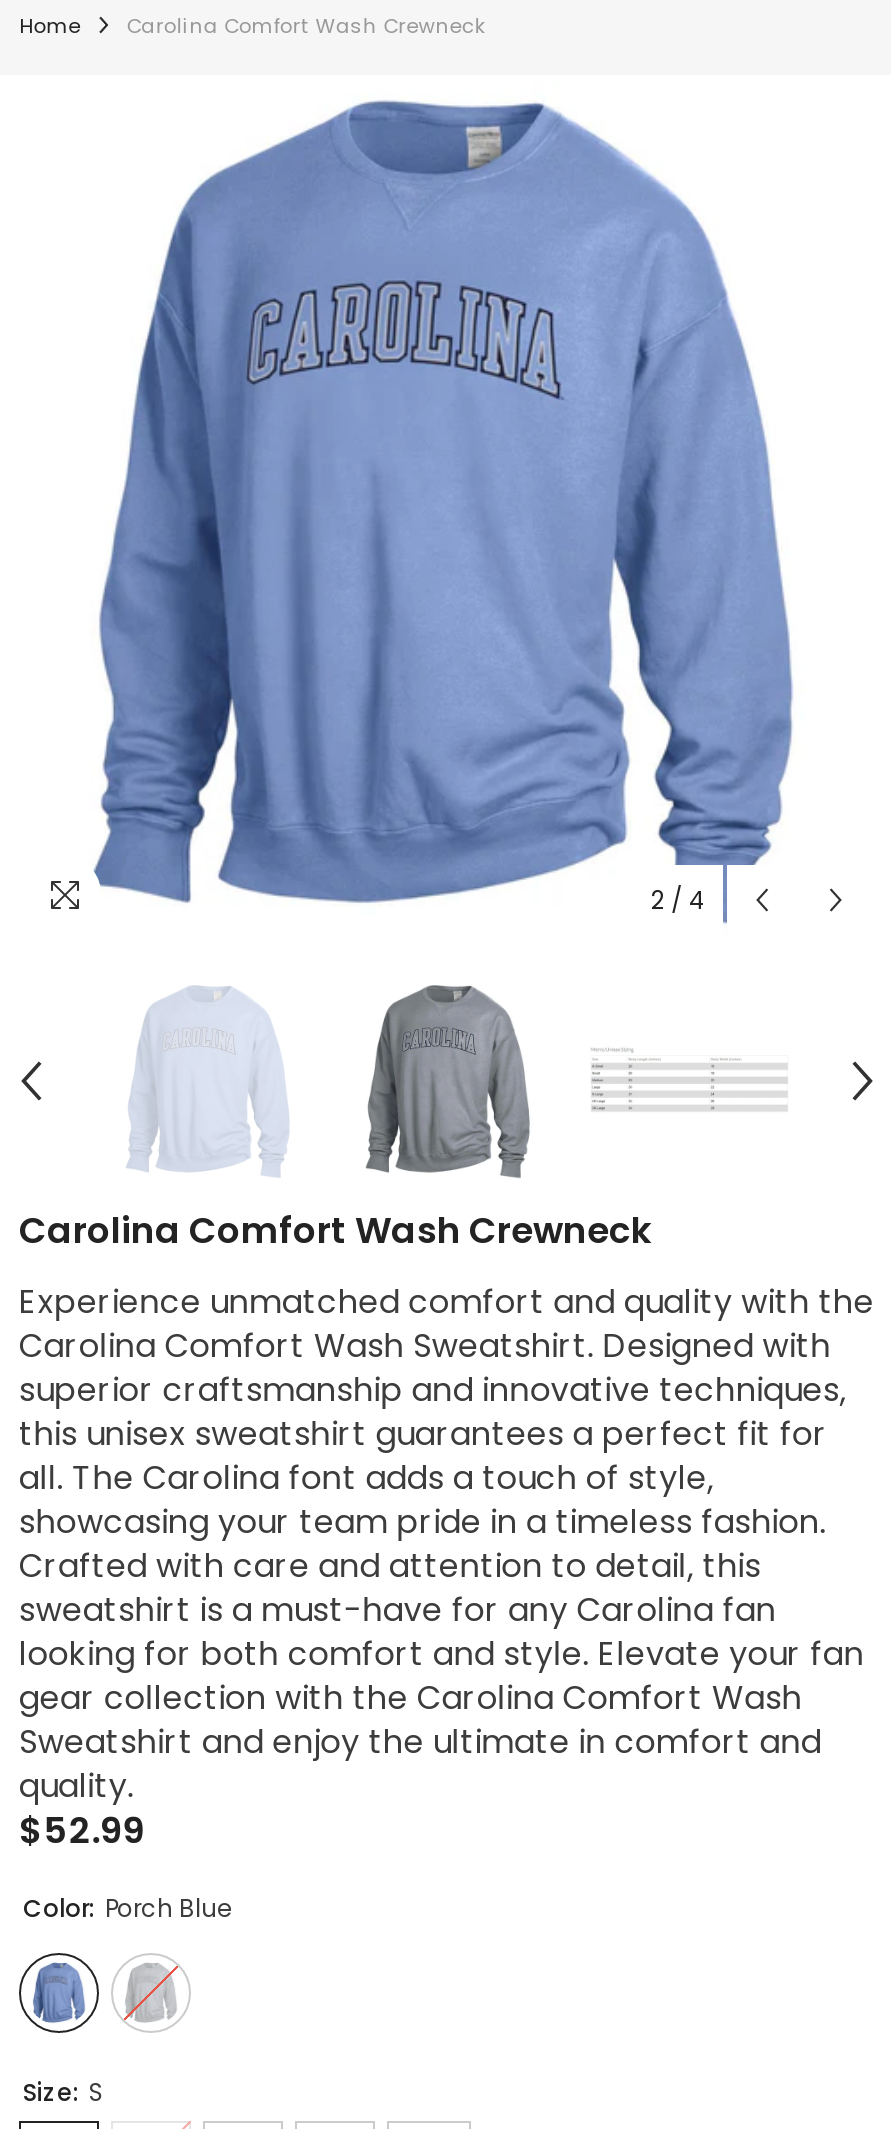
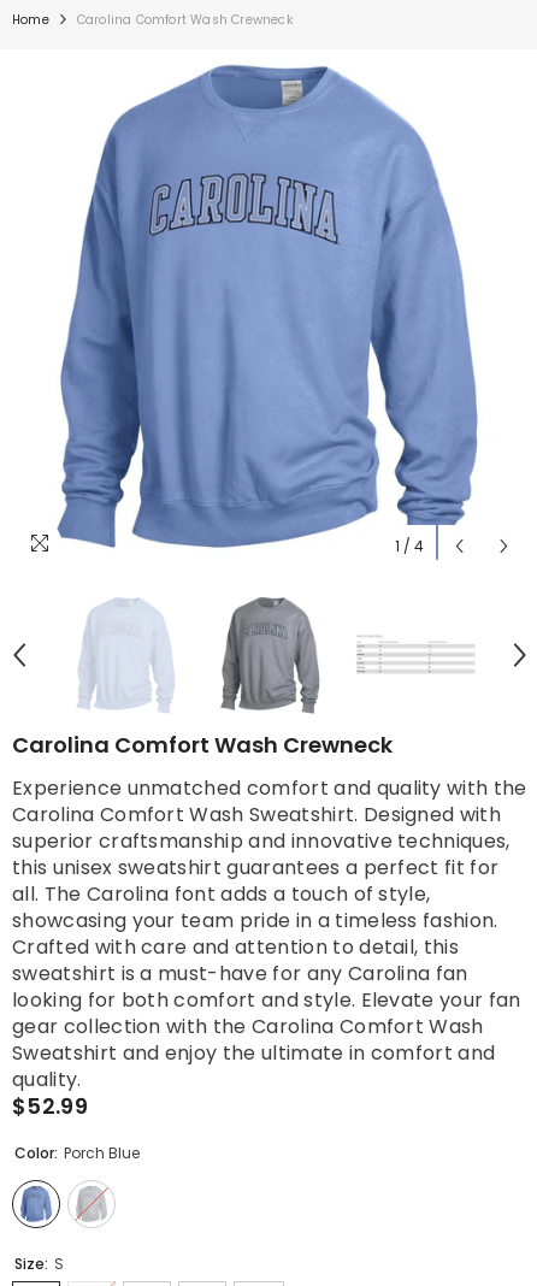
[651,884,705,918] 2 / 4 -> [394,536,423,557] 1 / 4

